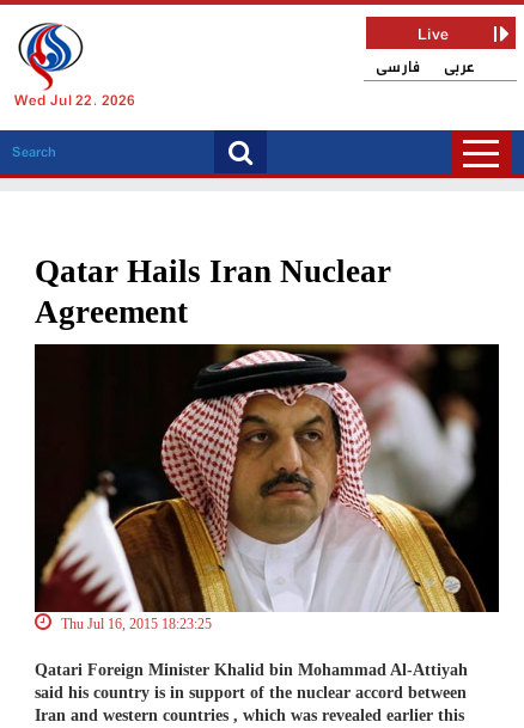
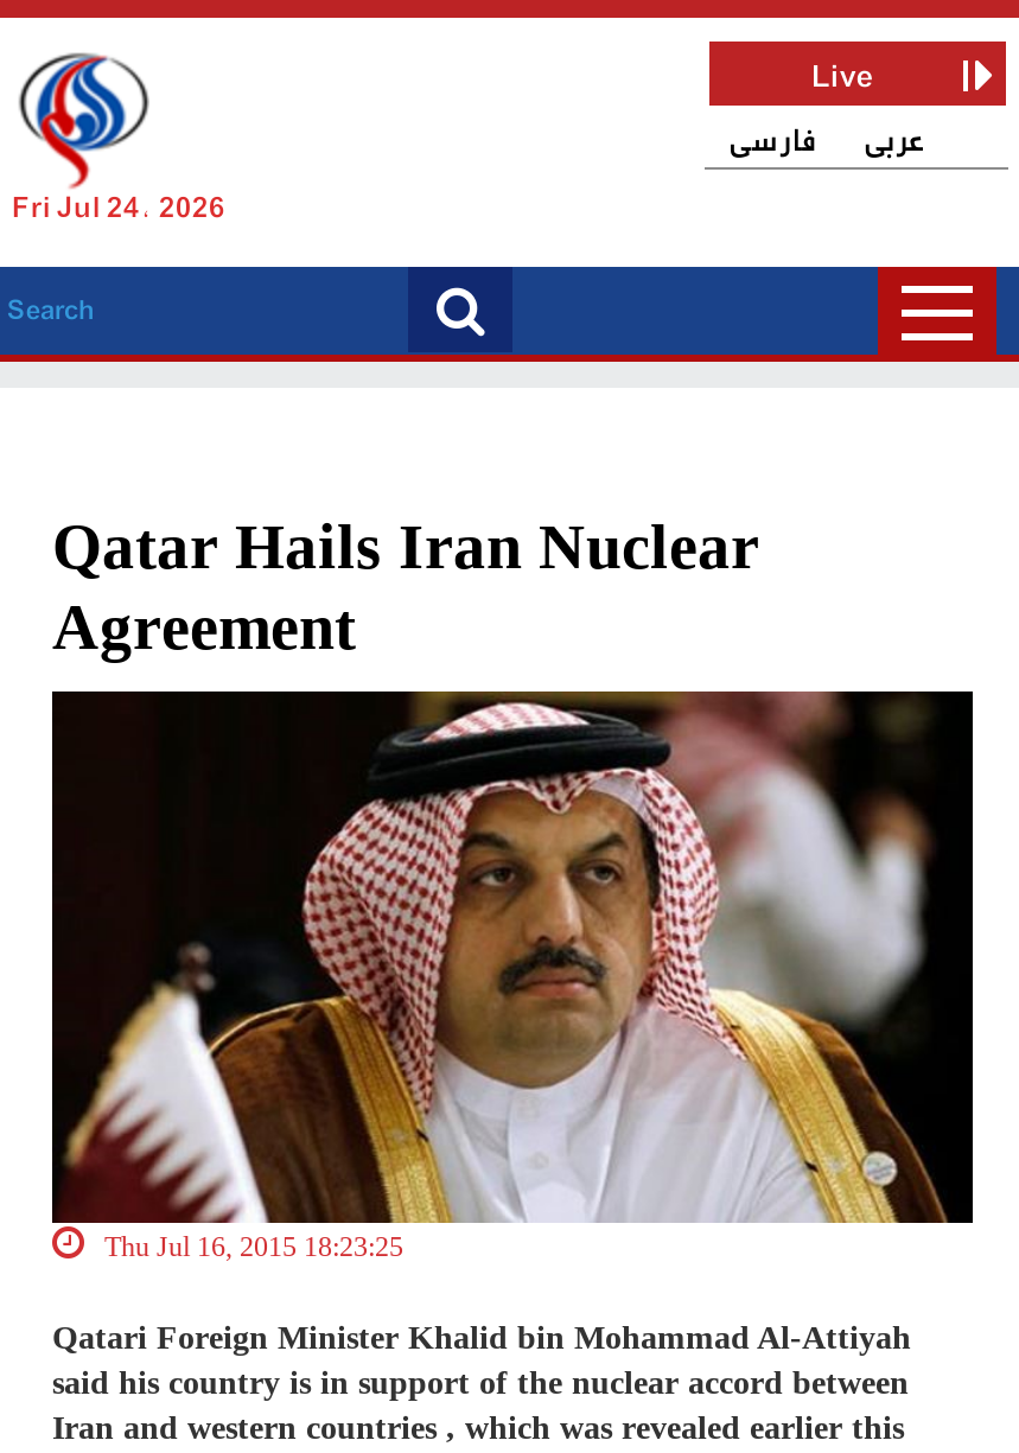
[14,90,135,114] Wed Jul 22, 2026 -> [12,186,225,234] Fri Jul 24, 2026

